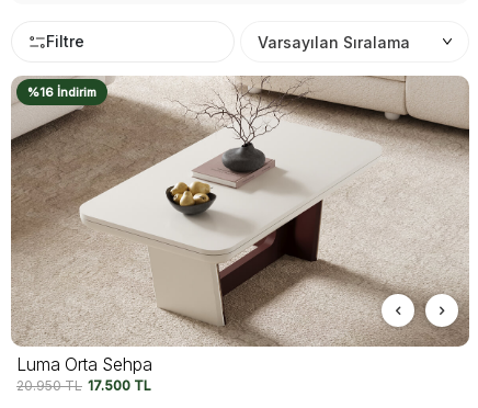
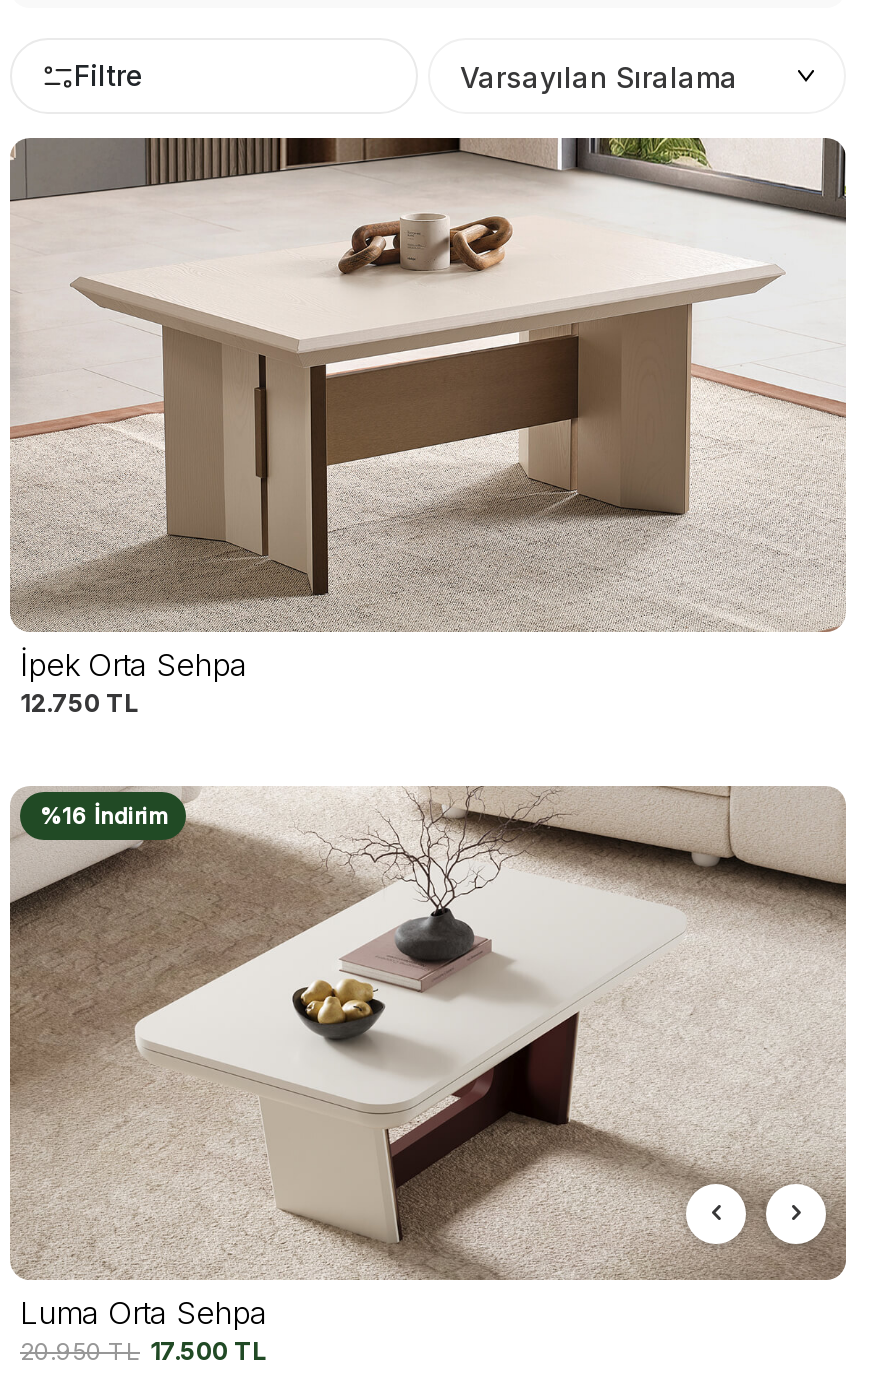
none -> [10,136,846,718] [image] | İpek Orta Sehpa | 12.750 TL

